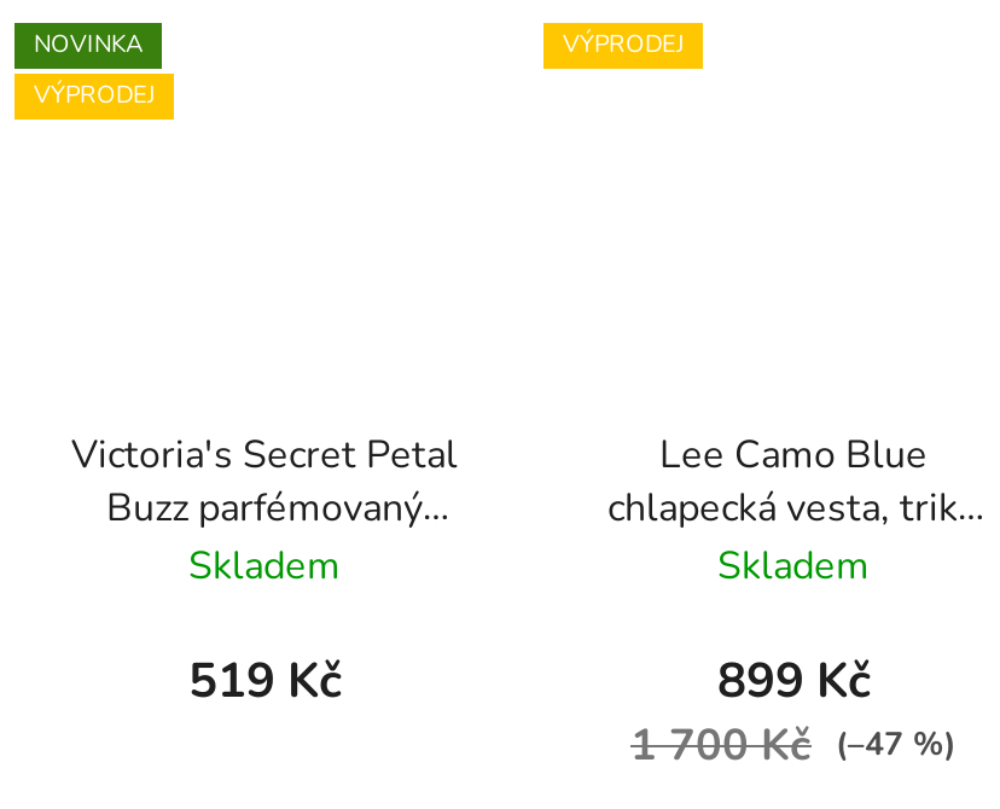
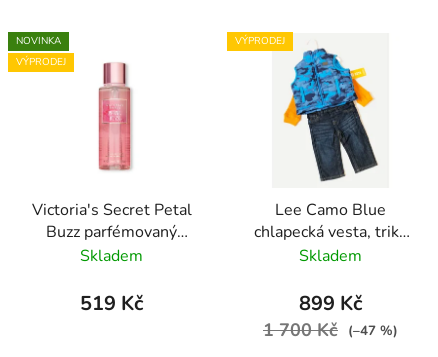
none -> [229,47,379,183] [image]
none -> [98,62,133,172] [image]

